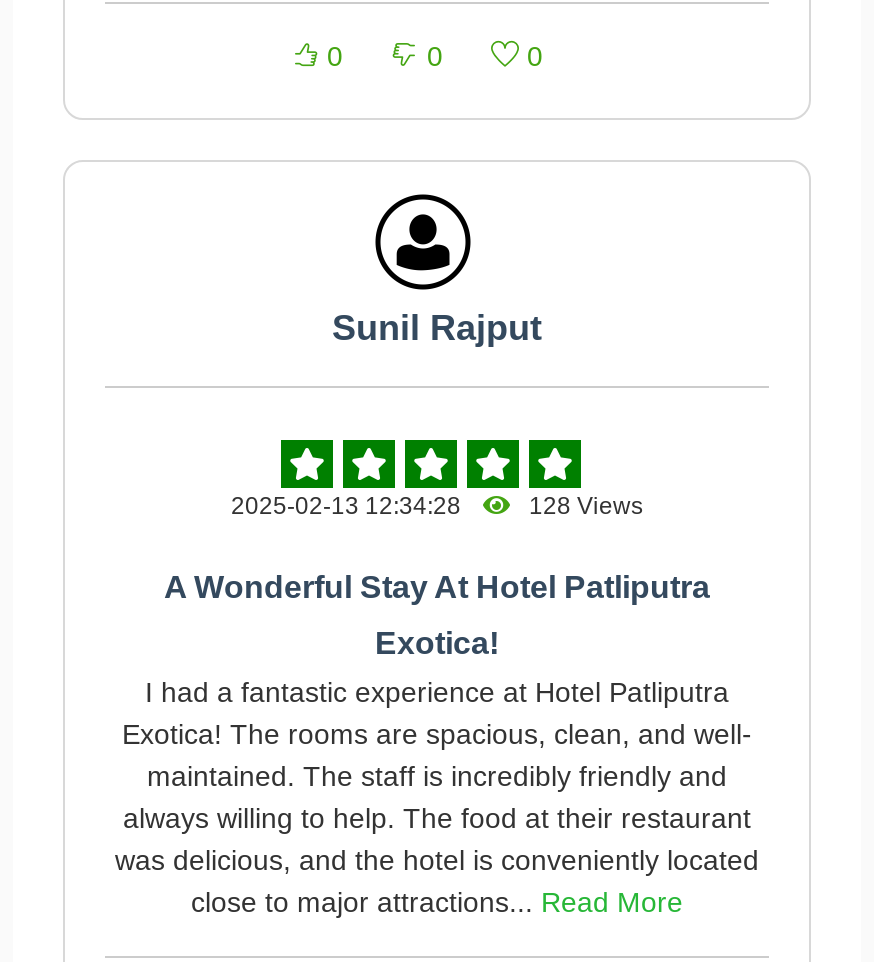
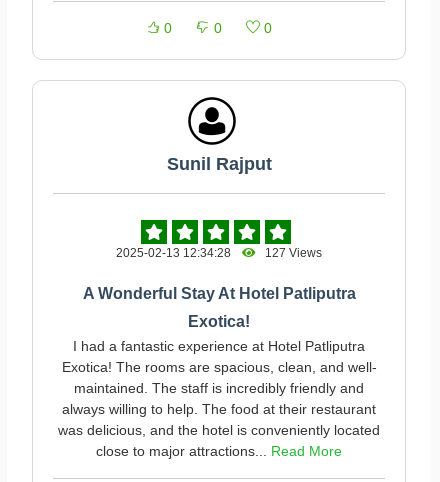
[231,492,643,520] 2025-02-13 12:34:28 128 Views -> [116,246,322,260] 2025-02-13 12:34:28 127 Views

